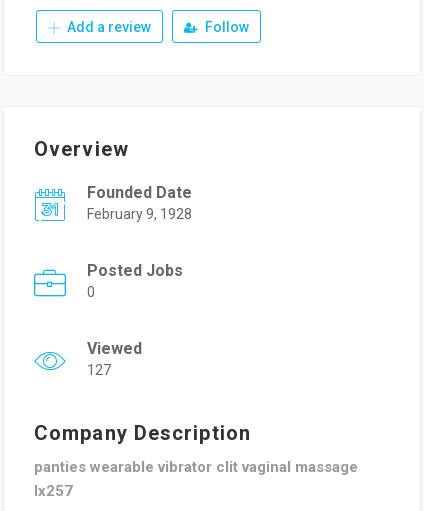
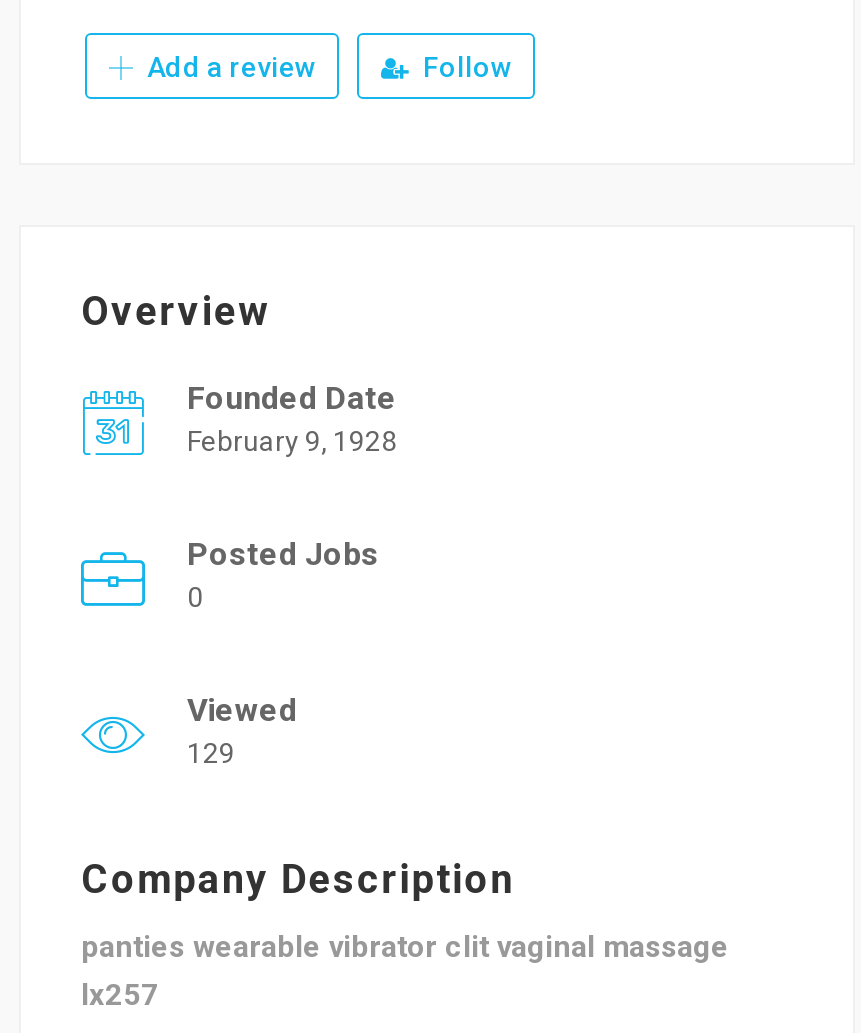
[87,362,111,378] 127 -> [187,737,235,769] 129

